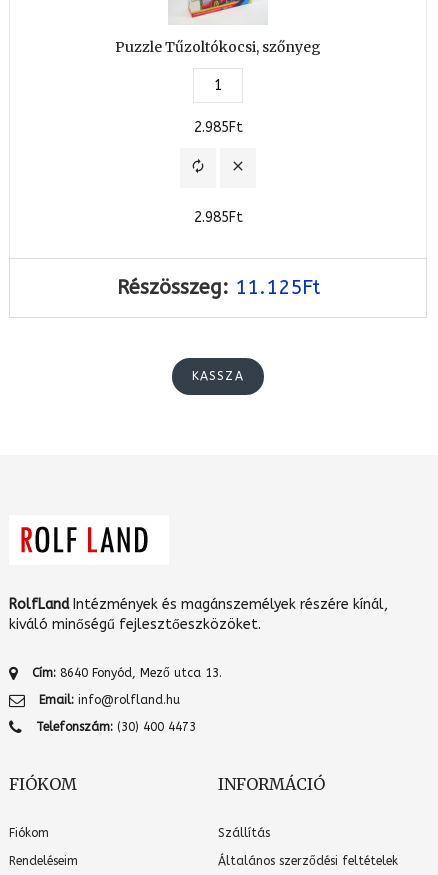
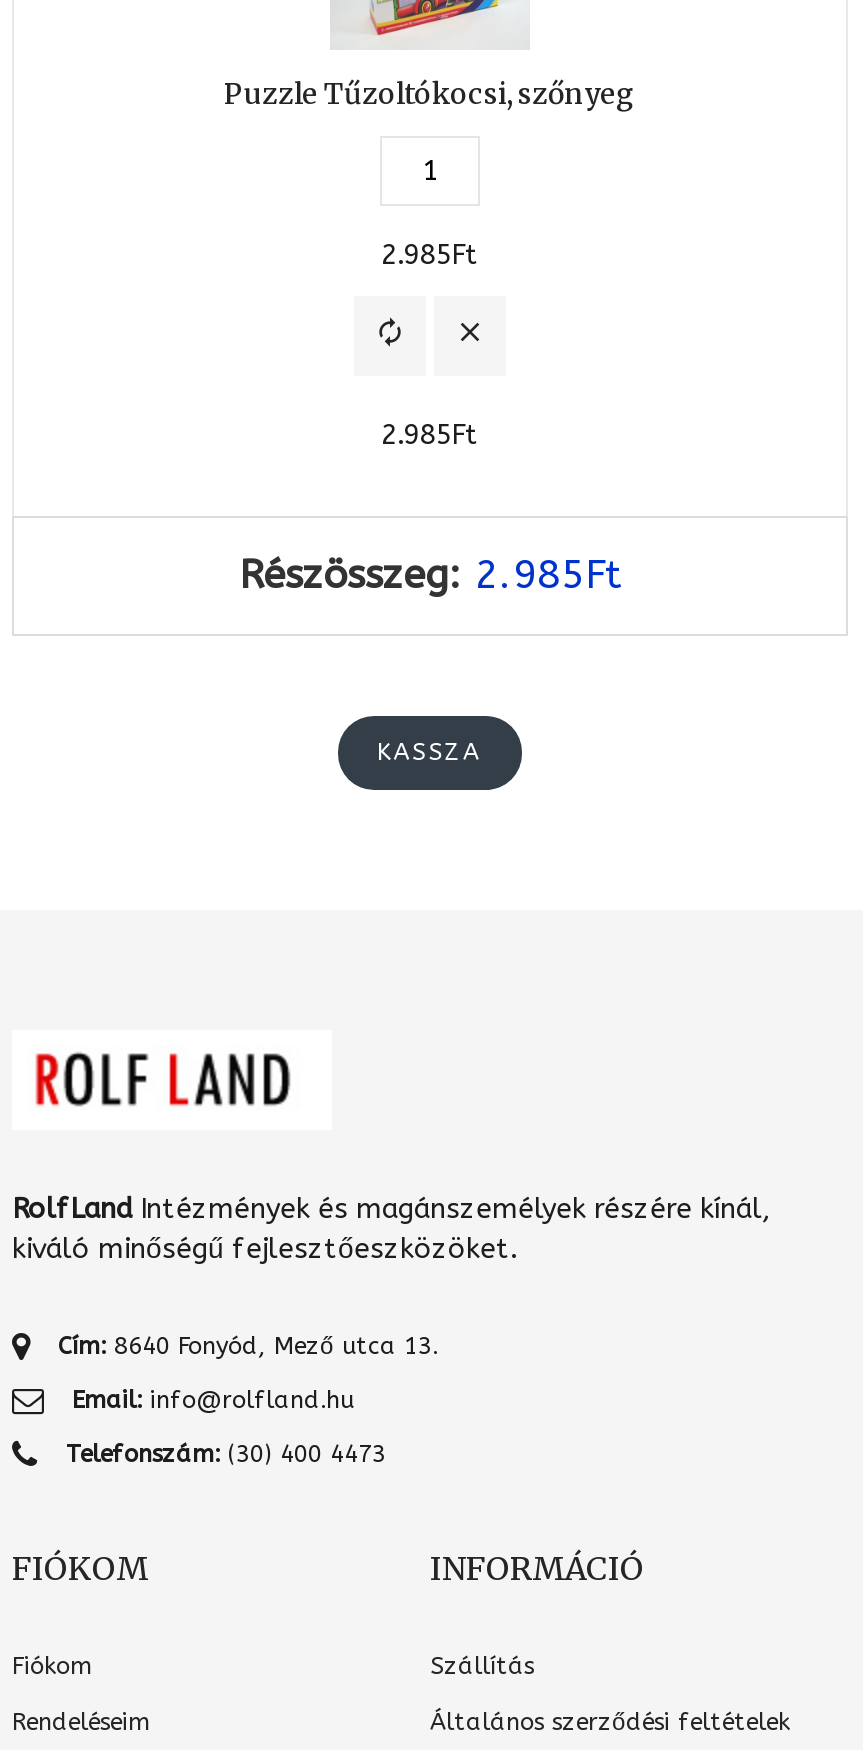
[116,276,319,299] Részösszeg: 11.125Ft -> [239,552,621,598] Részösszeg: 2.985Ft

